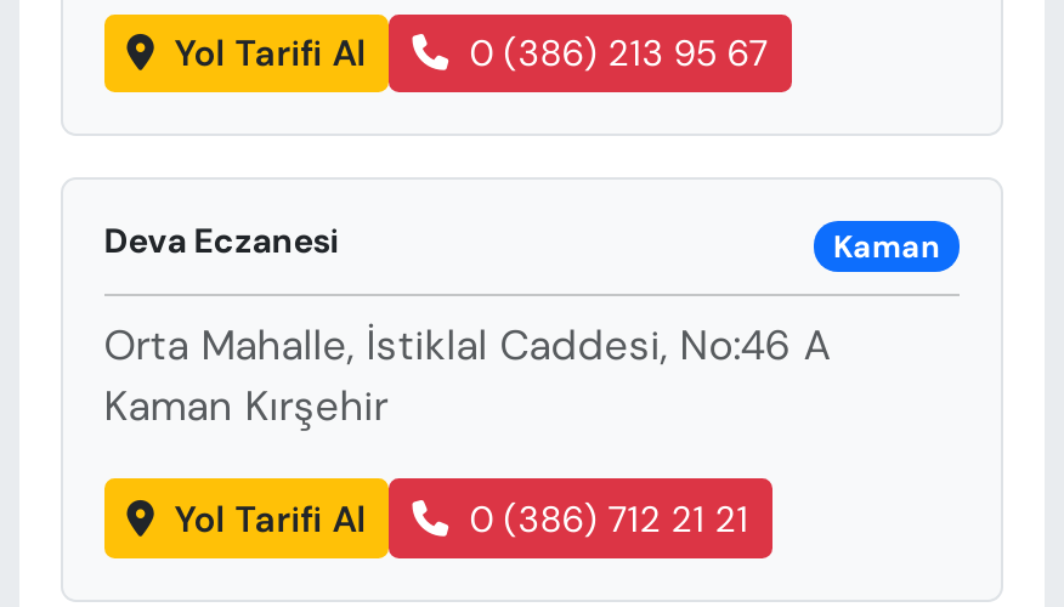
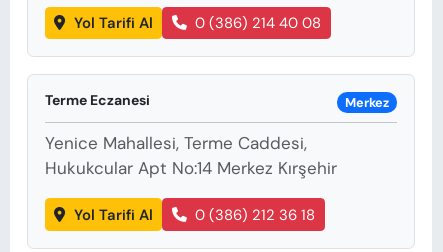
[469,30,768,78] 0 (386) 213 95 67 -> [195,13,321,33] 0 (386) 214 40 08
[104,219,940,267] Deva Eczanesi | Kaman -> [45,91,389,111] Terme Eczanesi | Merkez
[104,319,830,433] Orta Mahalle, İstiklal Caddesi, No:46 A | Kaman Kırşehir -> [45,132,337,179] Yenice Mahallesi, Terme Caddesi, | Hukukcular Apt No:14 Merkez Kırşehir
[469,494,749,543] 0 (386) 712 21 21 -> [195,205,315,225] 0 (386) 212 36 18

